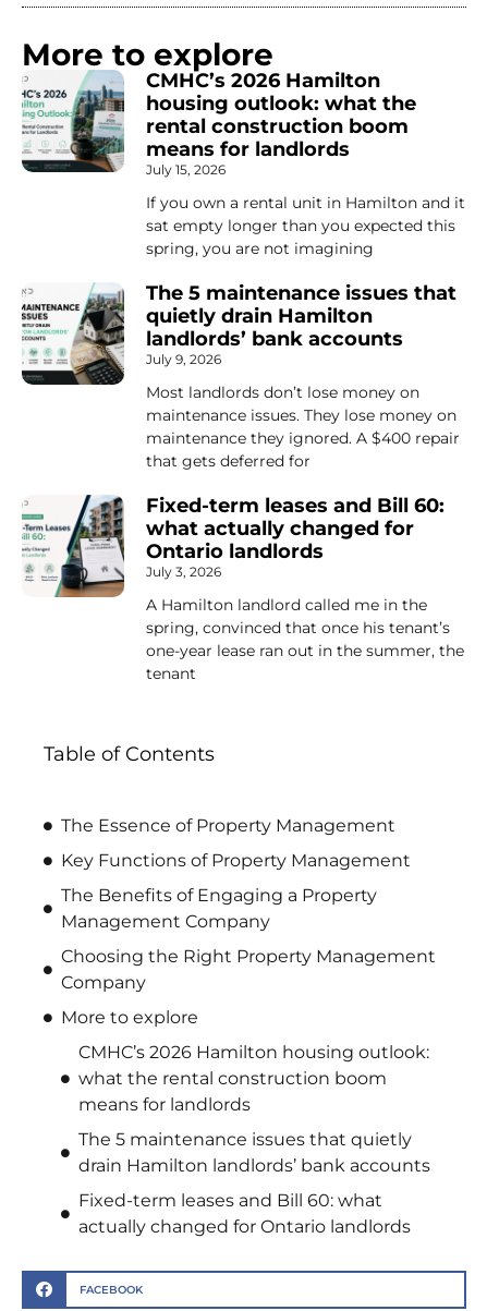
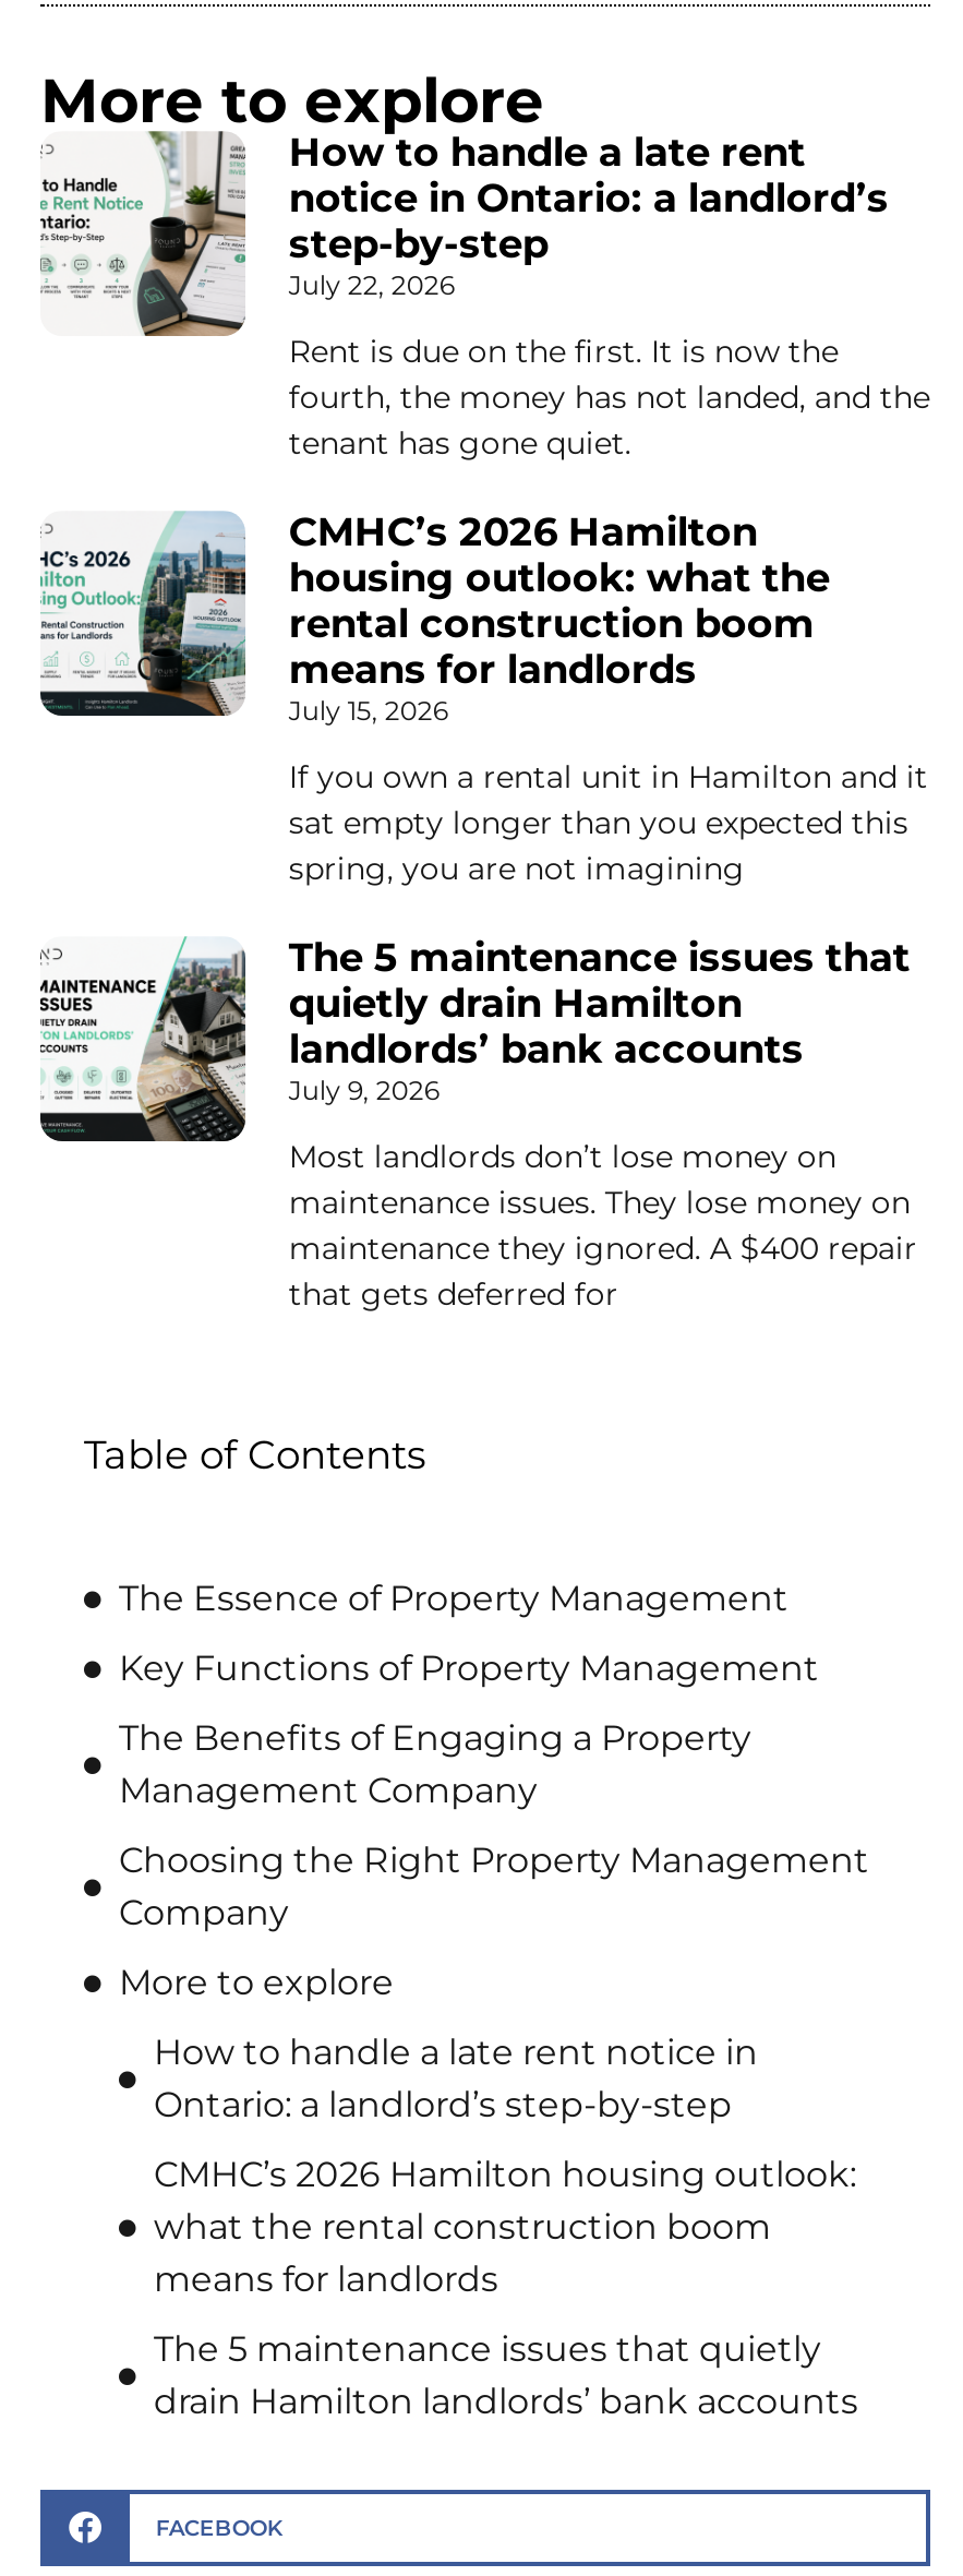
moved [20,69,465,471] -> [36,508,928,1314]: [image] | CMHC’s 2026 Hamilton | housing outlook: what the | ... | maintenance they ignored. A $400 repair | that gets deferred for
none -> [40,129,930,463] [image] | How to handle a late rent | notice in Ontario: a landlord’s | step-by-step | July 22, 2026 | Rent is due on the first. It is now the | fourth, the money has not landed, and the | tenant has gone quiet.
[22,494,464,683] [image] | Fixed-term leases and Bill 60: | what actually changed for | Ontario landlords | July 3, 2026 | A Hamilton landlord called me in the | spring, convinced that once his tenant’s | one-year lease ran out in the summer, the | tenant -> none
none -> [154,2032,758,2125] How to handle a late rent notice in | Ontario: a landlord’s step-by-step
moved [78,1042,430,1176] -> [154,2154,858,2422]: CMHC’s 2026 Hamilton housing outlook: | what the rental construction boom | means for landlords | The 5 maintenance issues that quietly | drain Hamilton landlords’ bank accounts
[78,1190,411,1237] Fixed-term leases and Bill 60: what | actually changed for Ontario landlords -> none

